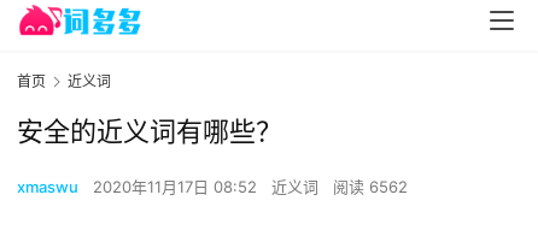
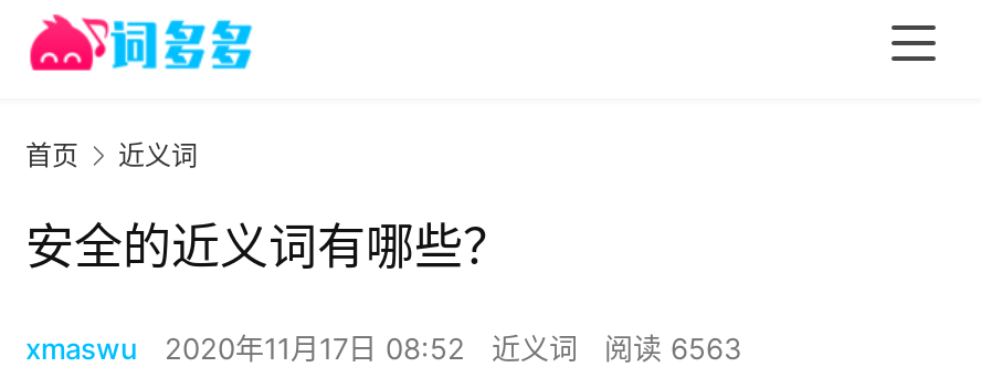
[17,177,408,197] xmaswu 2020年11月17日 08:52 近义词 阅读 6562 -> [25,331,741,366] xmaswu 2020年11月17日 08:52 近义词 阅读 6563

